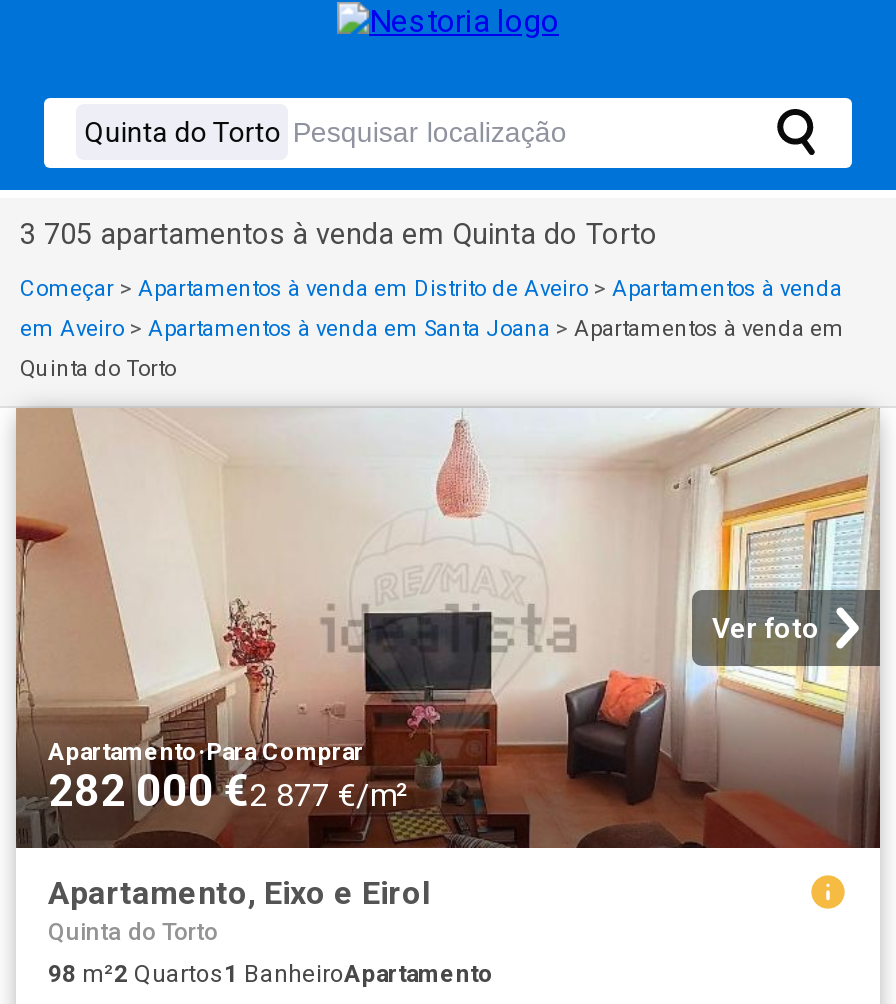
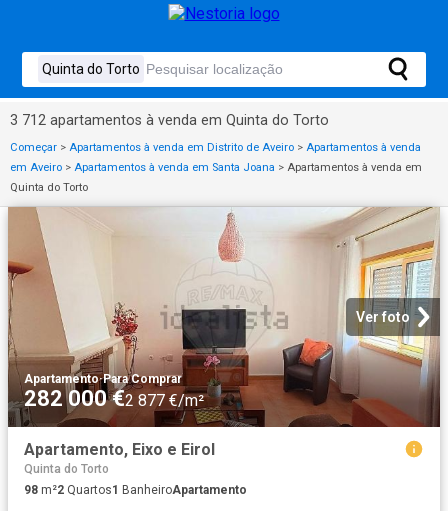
[20,218,658,252] 3 705 apartamentos à venda em Quinta do Torto -> [10,112,329,129] 3 712 apartamentos à venda em Quinta do Torto

